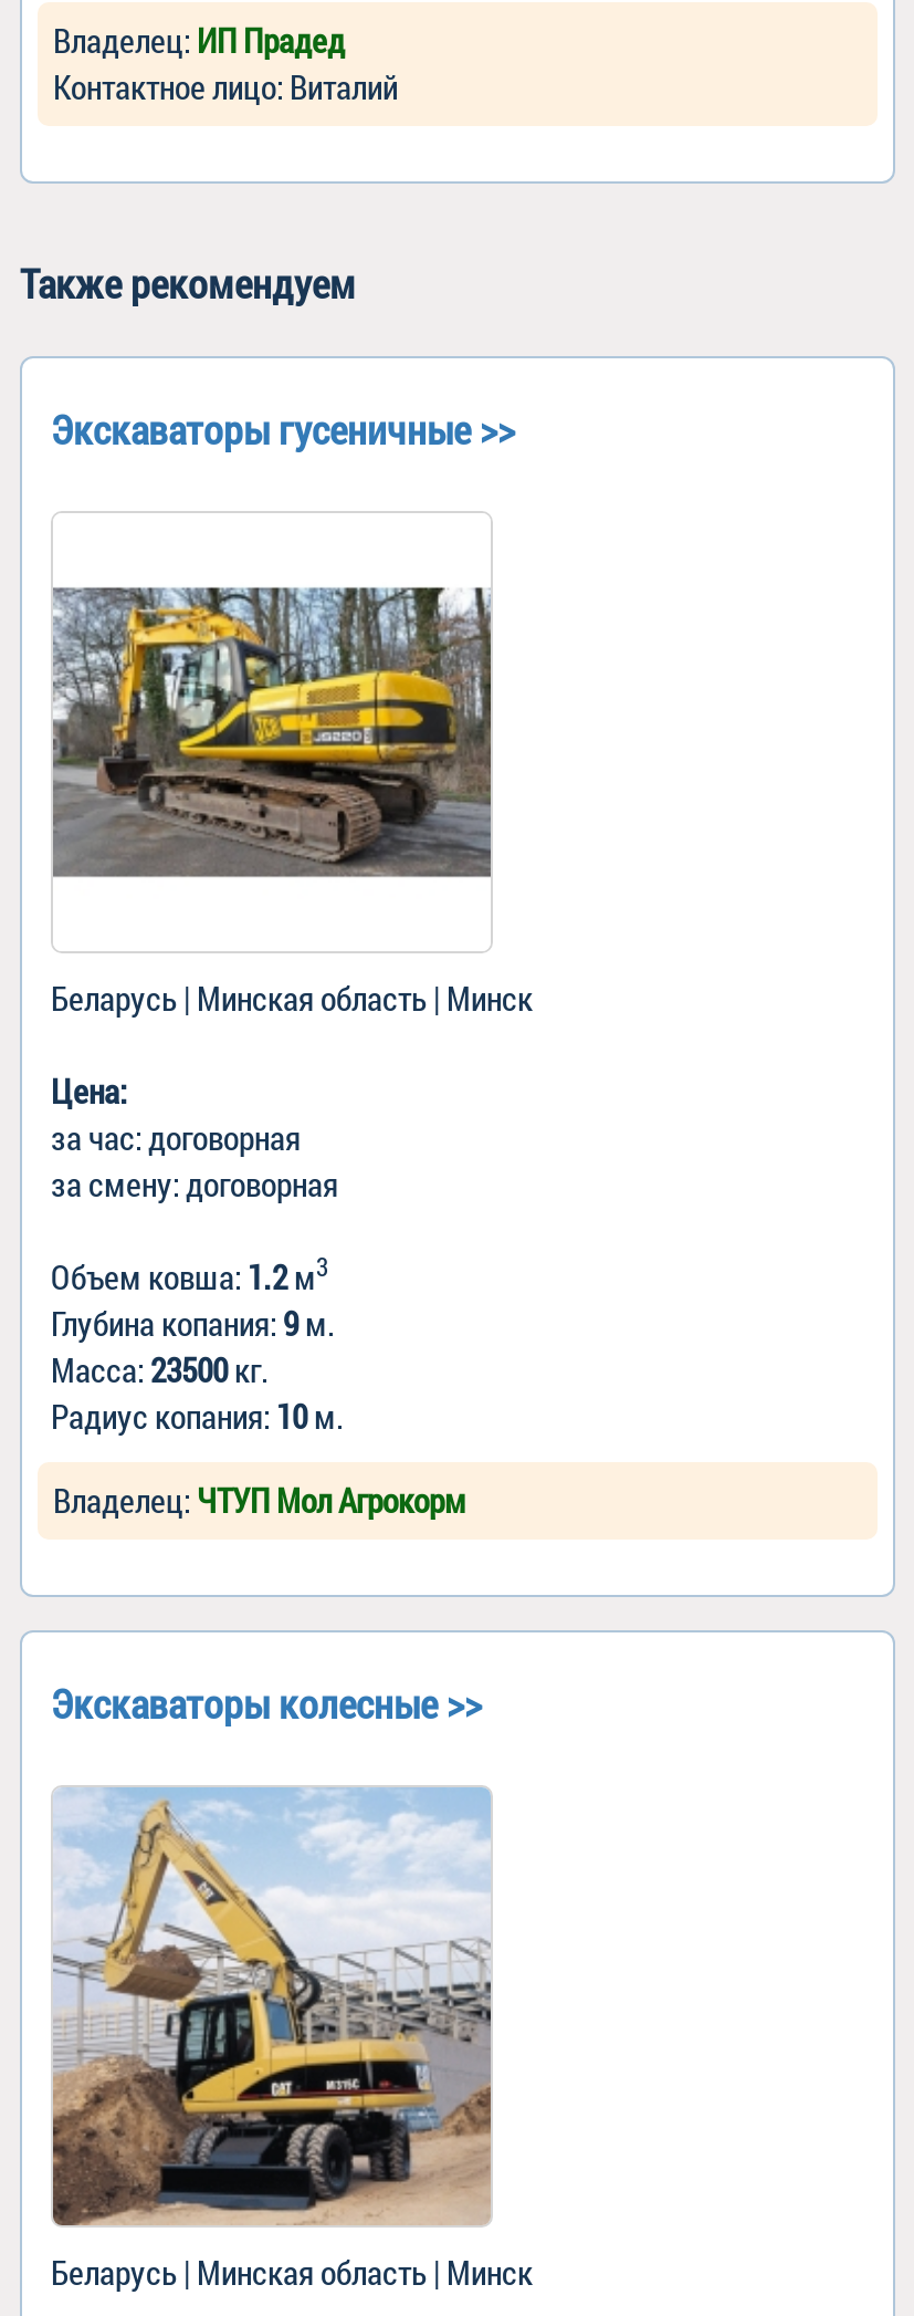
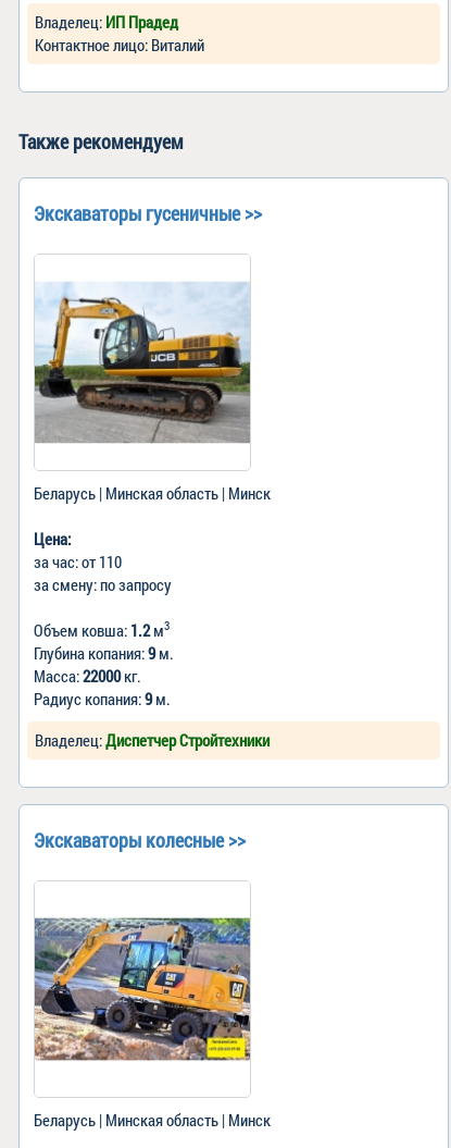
[51,571,493,896] [image] -> [35,282,251,444] [image]
[51,1115,338,1206] за час: договорная | за смену: договорная -> [34,551,172,595] за час: от 110 | за смену: по запросу
[51,1347,345,1438] Масса: 23500 кг. | Радиус копания: 10 м. -> [34,665,171,709] Масса: 22000 кг. | Радиус копания: 9 м.
[53,1478,466,1522] Владелец: ЧТУП Мол Агрокорм -> [35,729,270,751] Владелец: Диспетчер Стройтехники
[51,1785,493,2228] [image] -> [34,881,251,1097] [image]

